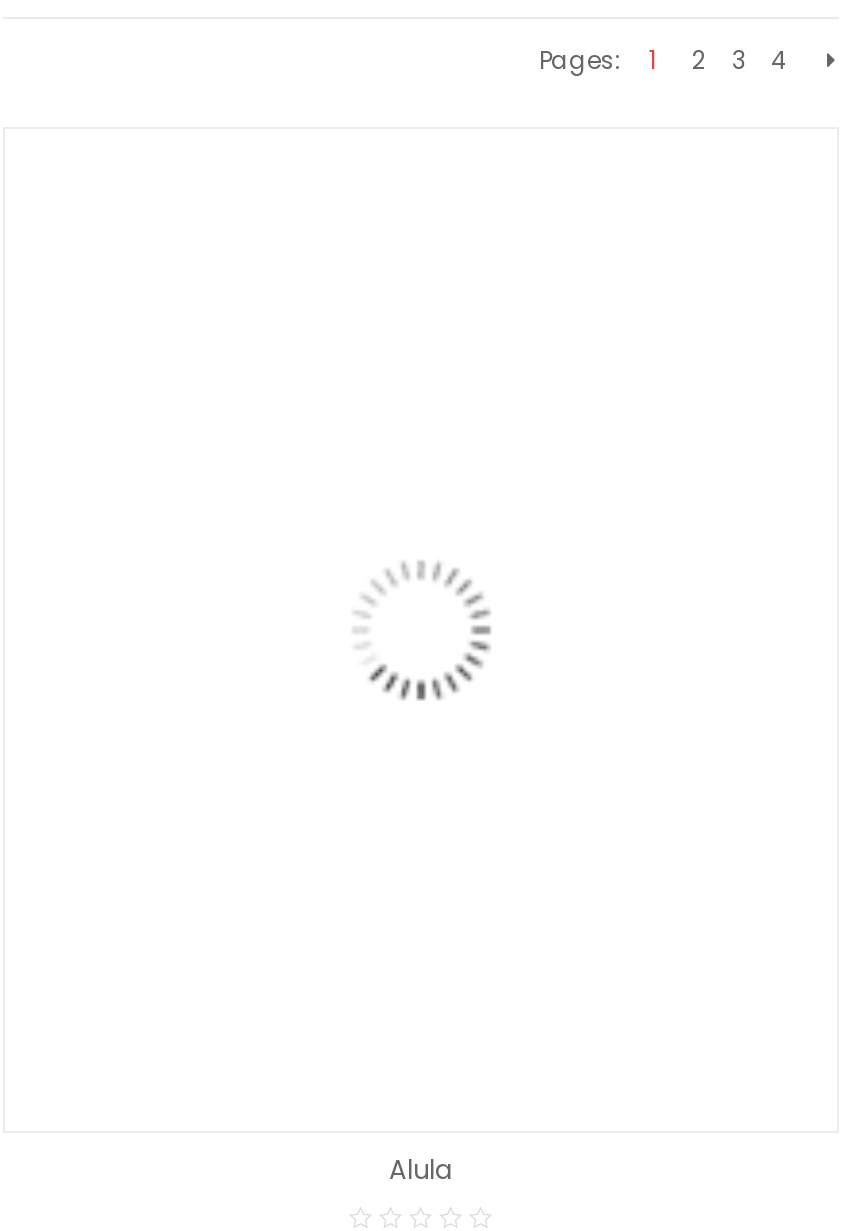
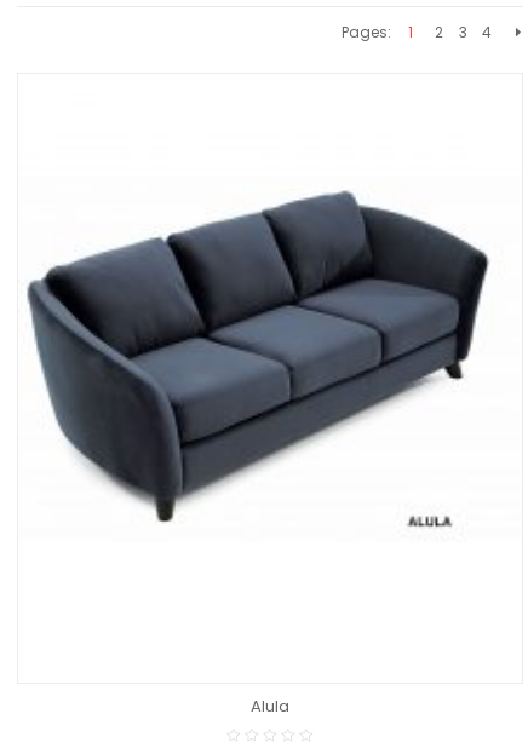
none -> [27,190,490,528] [image]

